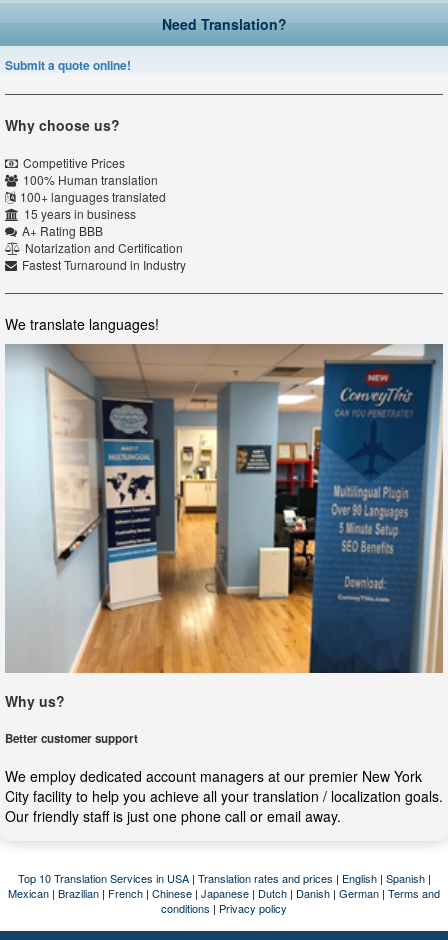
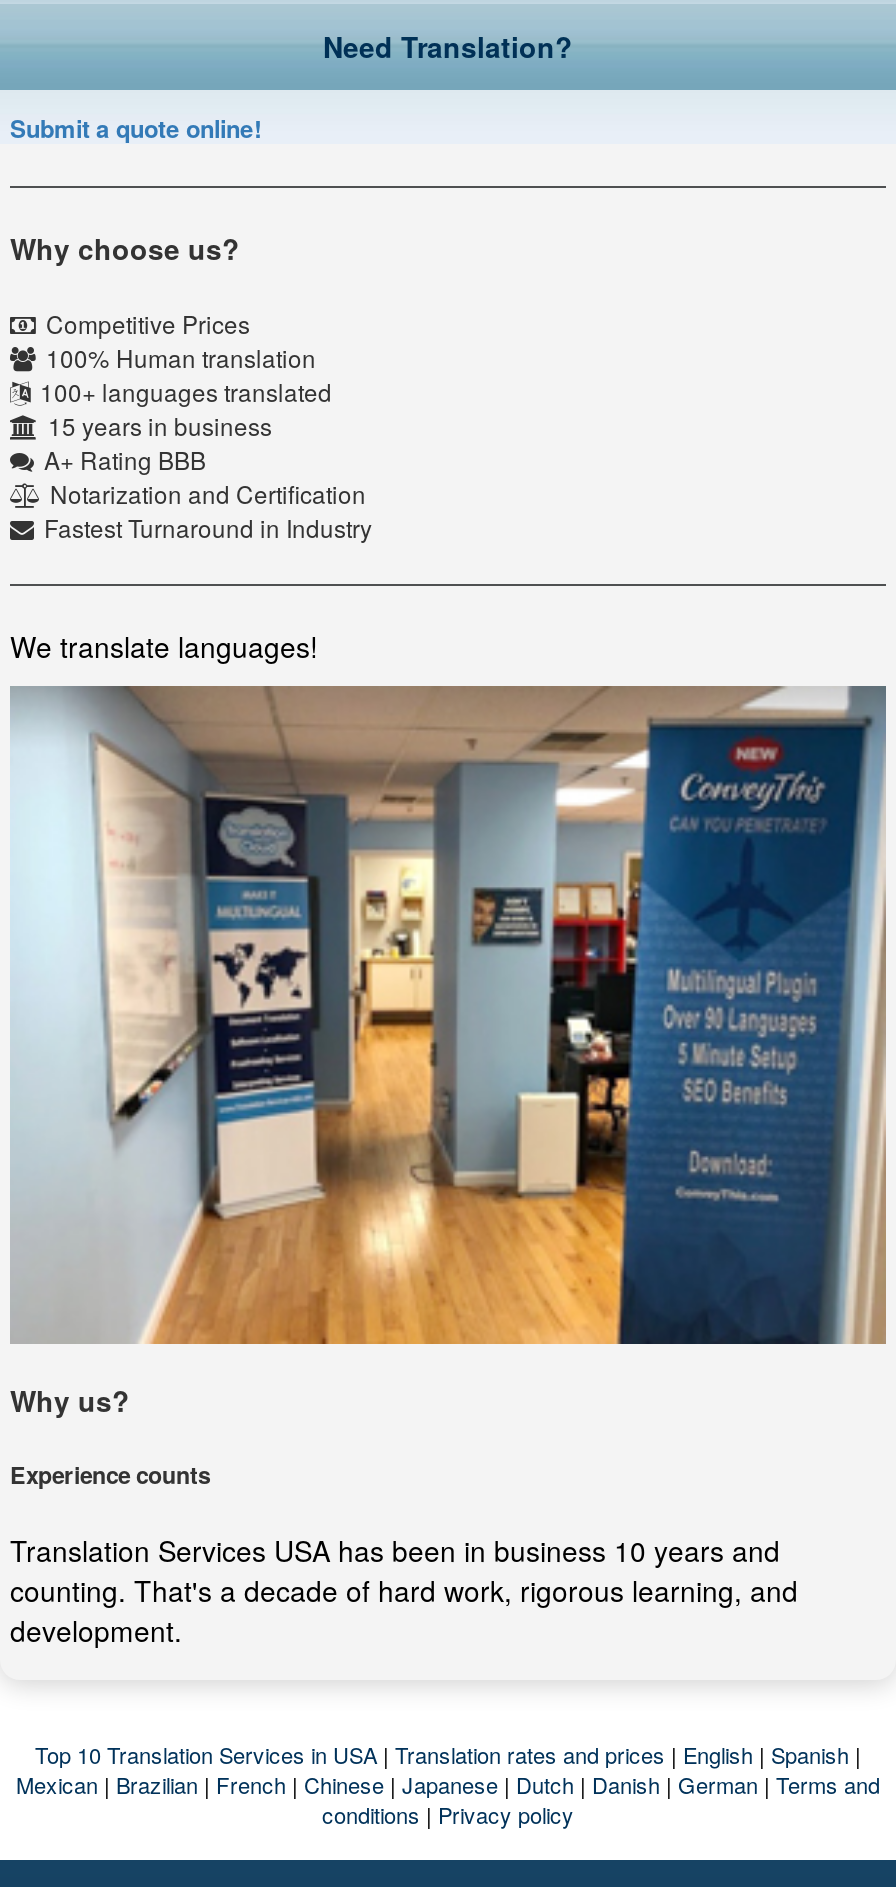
[5,729,138,746] Better customer support -> [10,1457,210,1491] Experience counts
[5,766,443,826] We employ dedicated account managers at our premier New York | City facility to help you achieve all your translation / localization goals. | Our friendly staff is just one phone call or email away. -> [10,1530,798,1650] Translation Services USA has been in business 10 years and | counting. That's a decade of hard work, rigorous learning, and | development.

